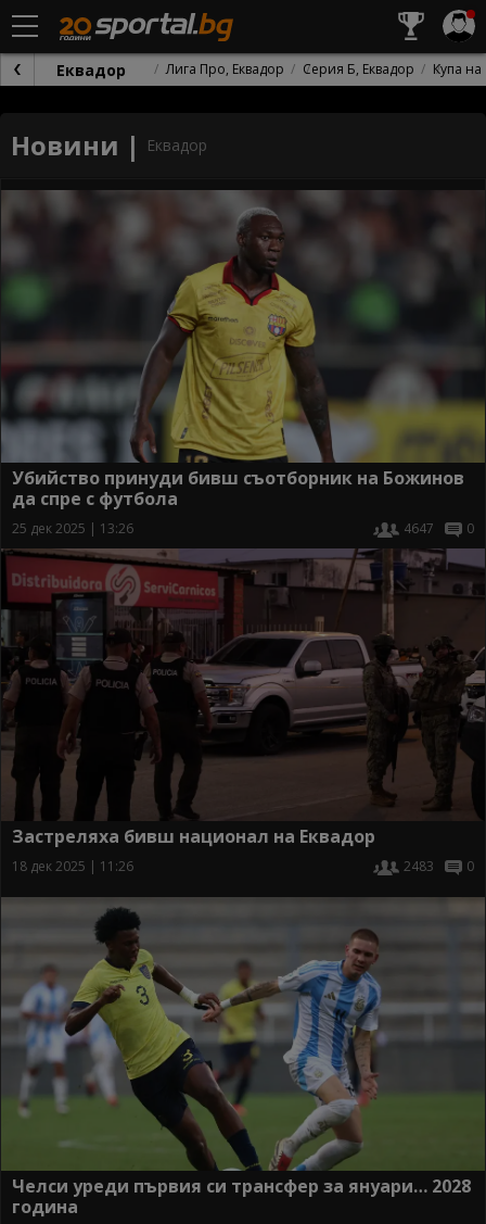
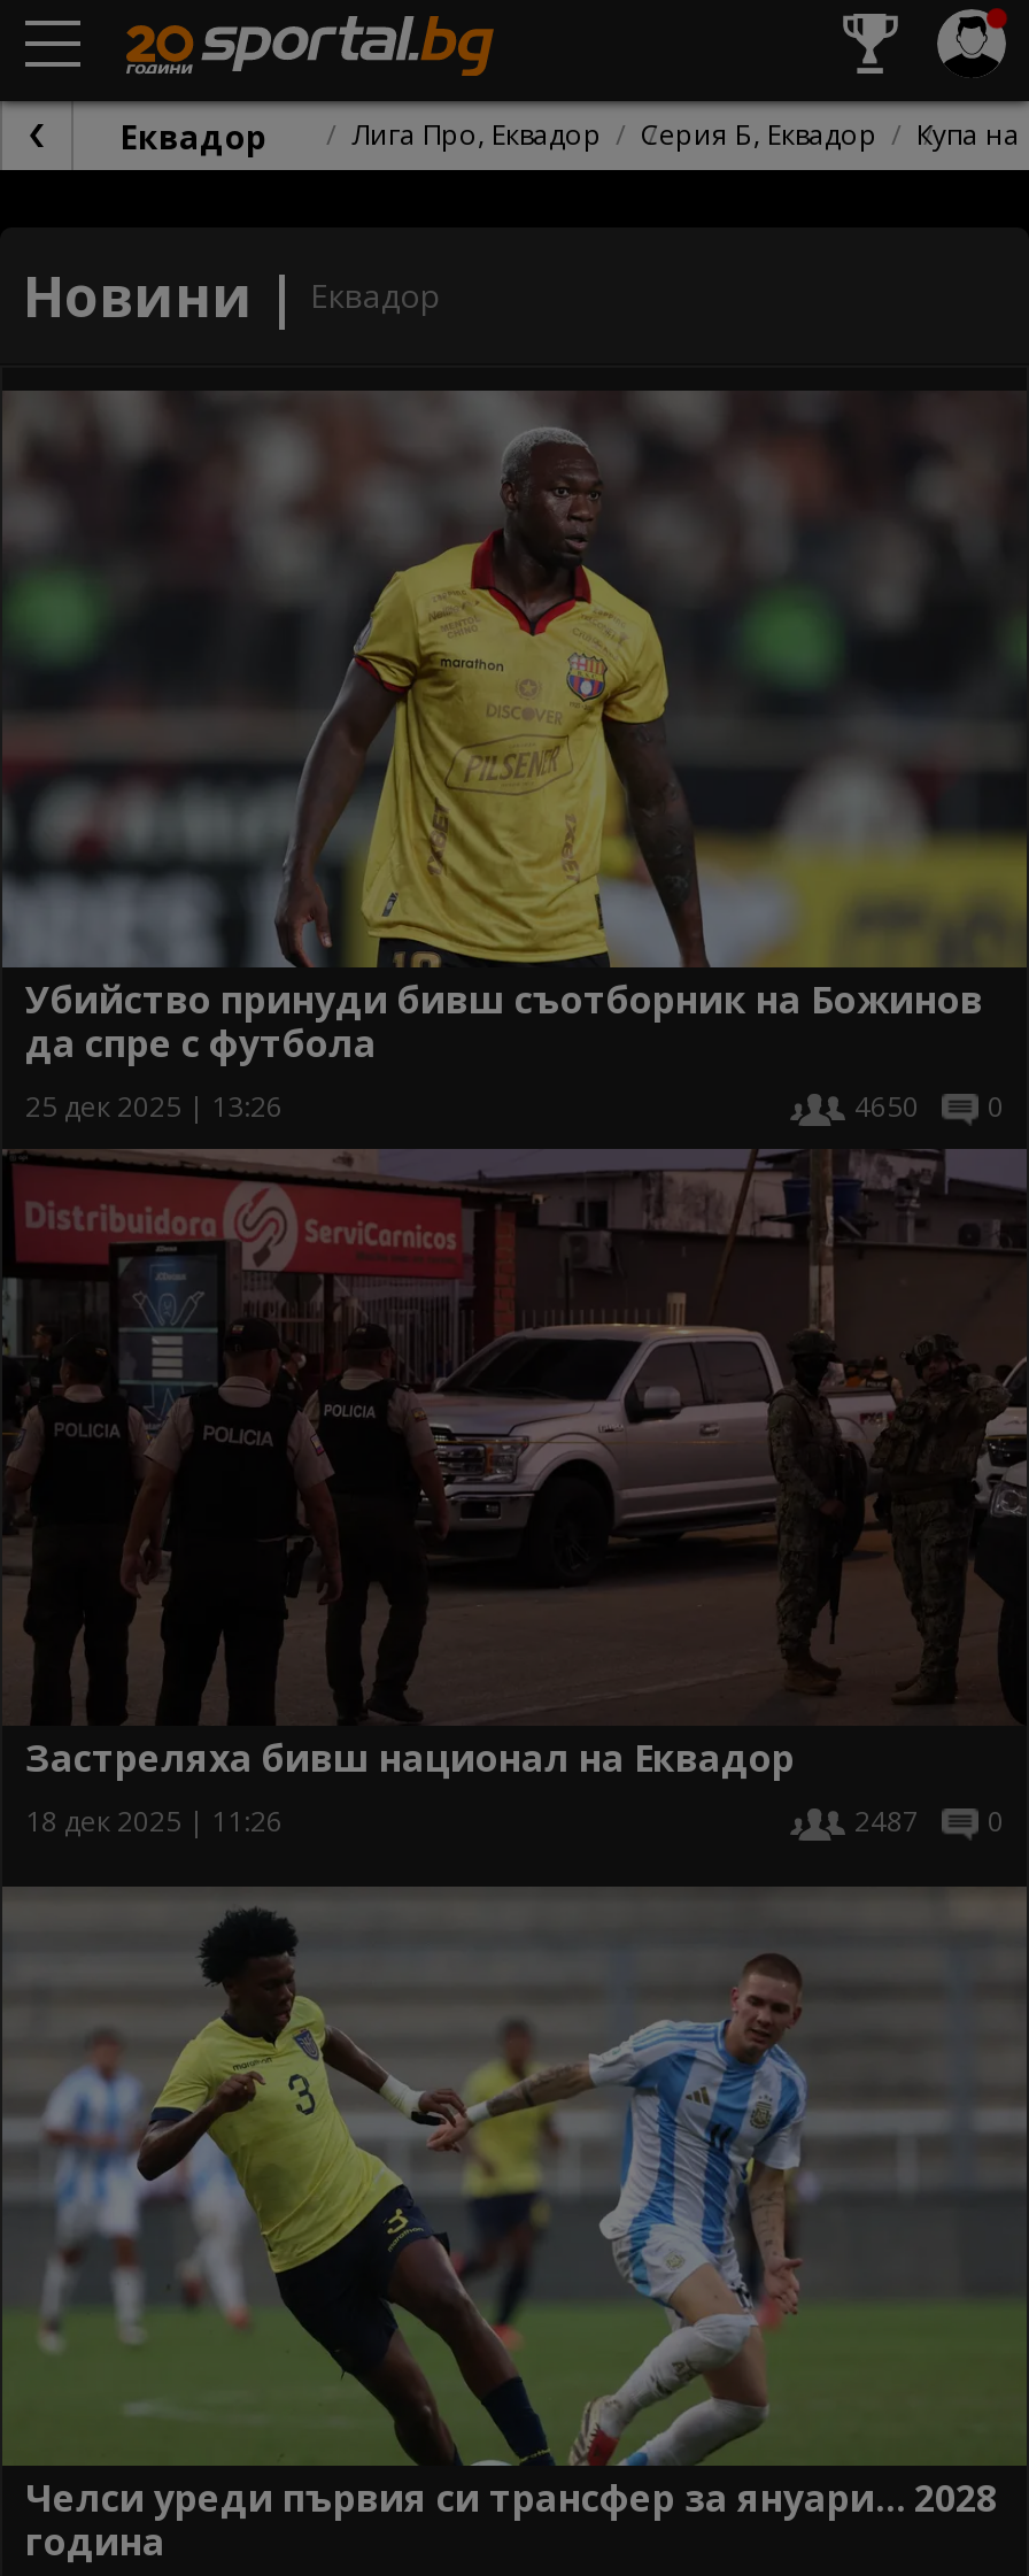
[404,519,474,538] 4647 0 -> [854,1087,1004,1126] 4650 0
[404,857,474,876] 2483 0 -> [854,1802,1004,1841] 2487 0

